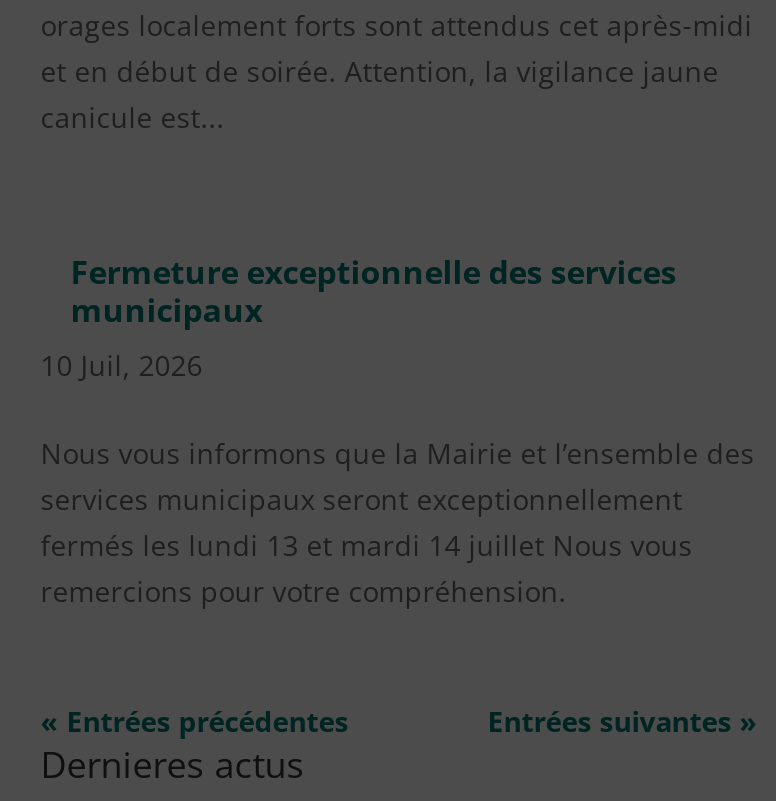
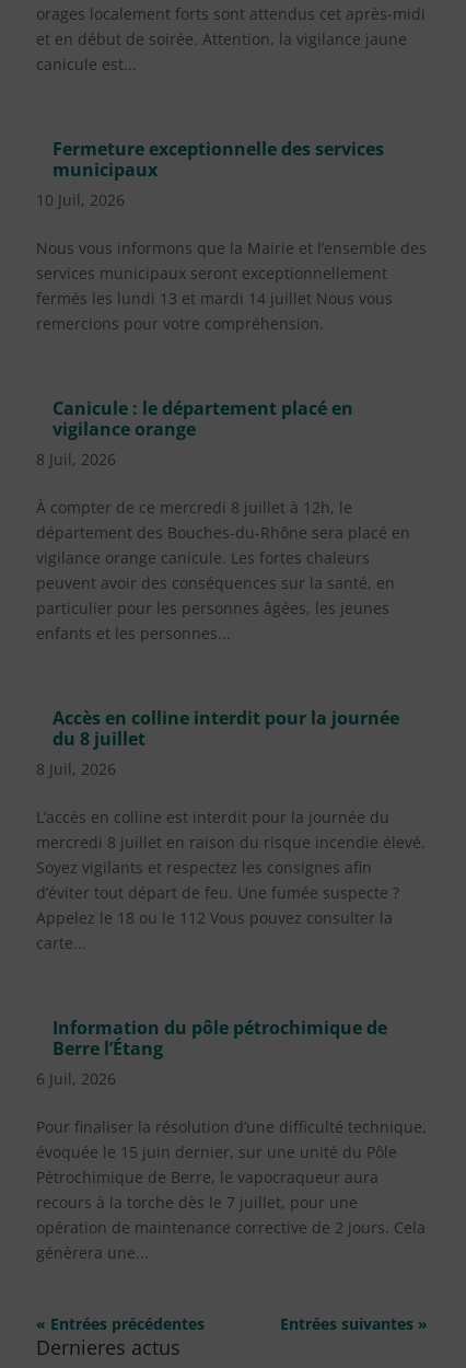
none -> [36,396,410,644] Canicule : le département placé en | vigilance orange | 8 Juil, 2026 | À compter de ce mercredi 8 juillet à 12h, le | département des Bouches-du-Rhône sera placé en | vigilance orange canicule. Les fortes chaleurs | peuvent avoir des conséquences sur la santé, en | particulier pour les personnes âgées, les jeunes | enfants et les personnes...
none -> [36,706,425,953] Accès en colline interdit pour la journée | du 8 juillet | 8 Juil, 2026 | L’accès en colline est interdit pour la journée du | mercredi 8 juillet en raison du risque incendie élevé. | Soyez vigilants et respectez les consignes afin | d’éviter tout départ de feu. Une fumée suspecte ? | Appelez le 18 ou le 112 Vous pouvez consulter la | carte...
none -> [36,1016,426,1263] Information du pôle pétrochimique de | Berre l’Étang | 6 Juil, 2026 | Pour finaliser la résolution d’une difficulté technique, | évoquée le 15 juin dernier, sur une unité du Pôle | Pétrochimique de Berre, le vapocraqueur aura | recours à la torche dès le 7 juillet, pour une | opération de maintenance corrective de 2 jours. Cela | génèrera une...

